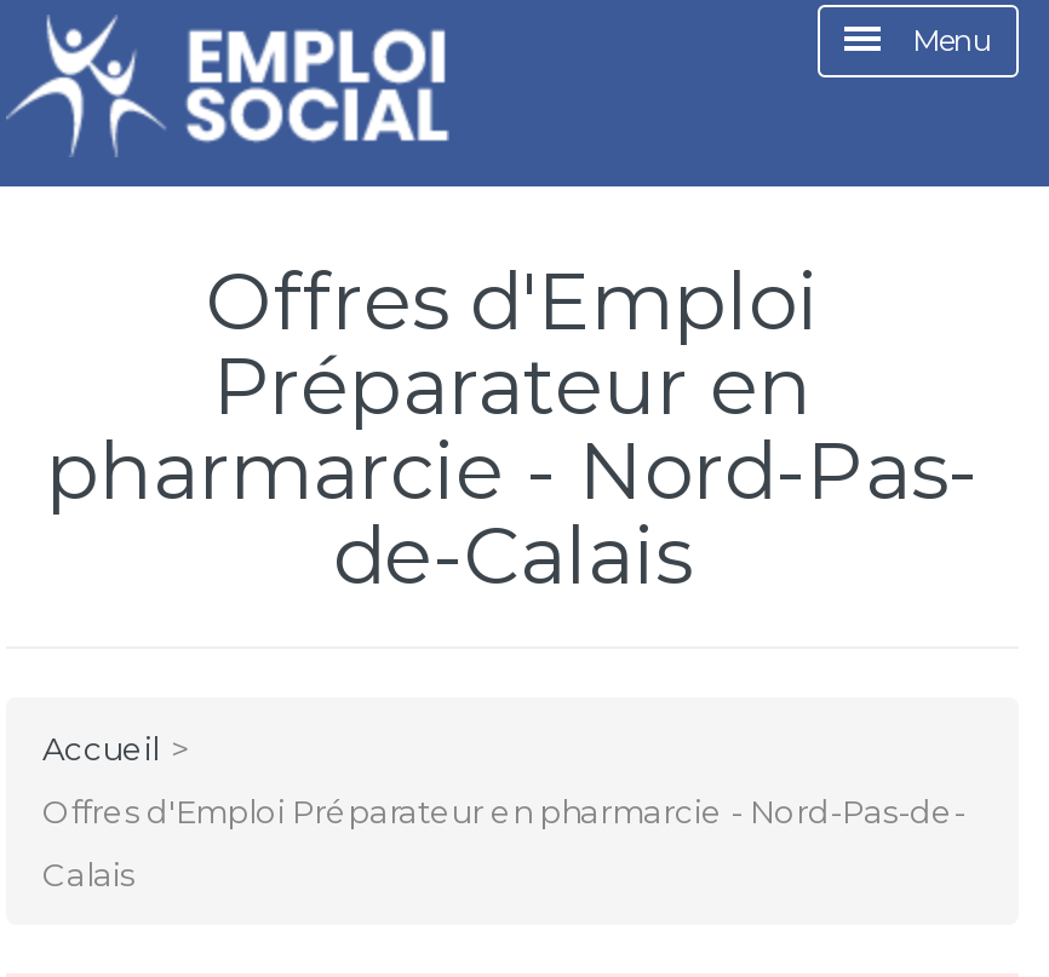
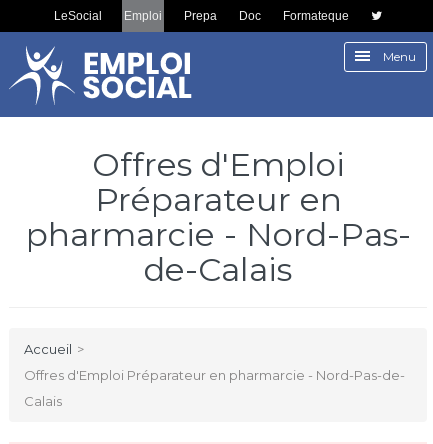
none -> [54,9,349,23] LeSocial | Emploi | Prepa | Doc | Formateque

